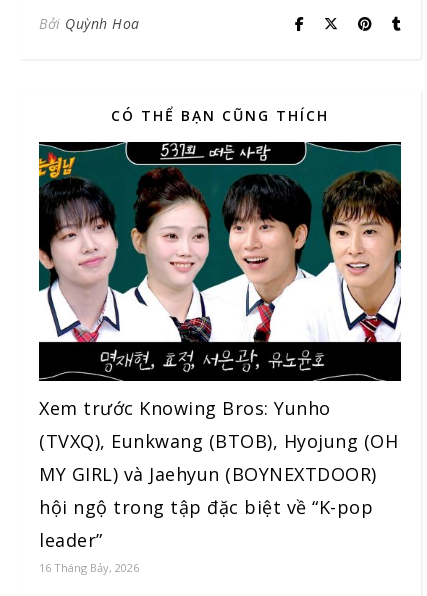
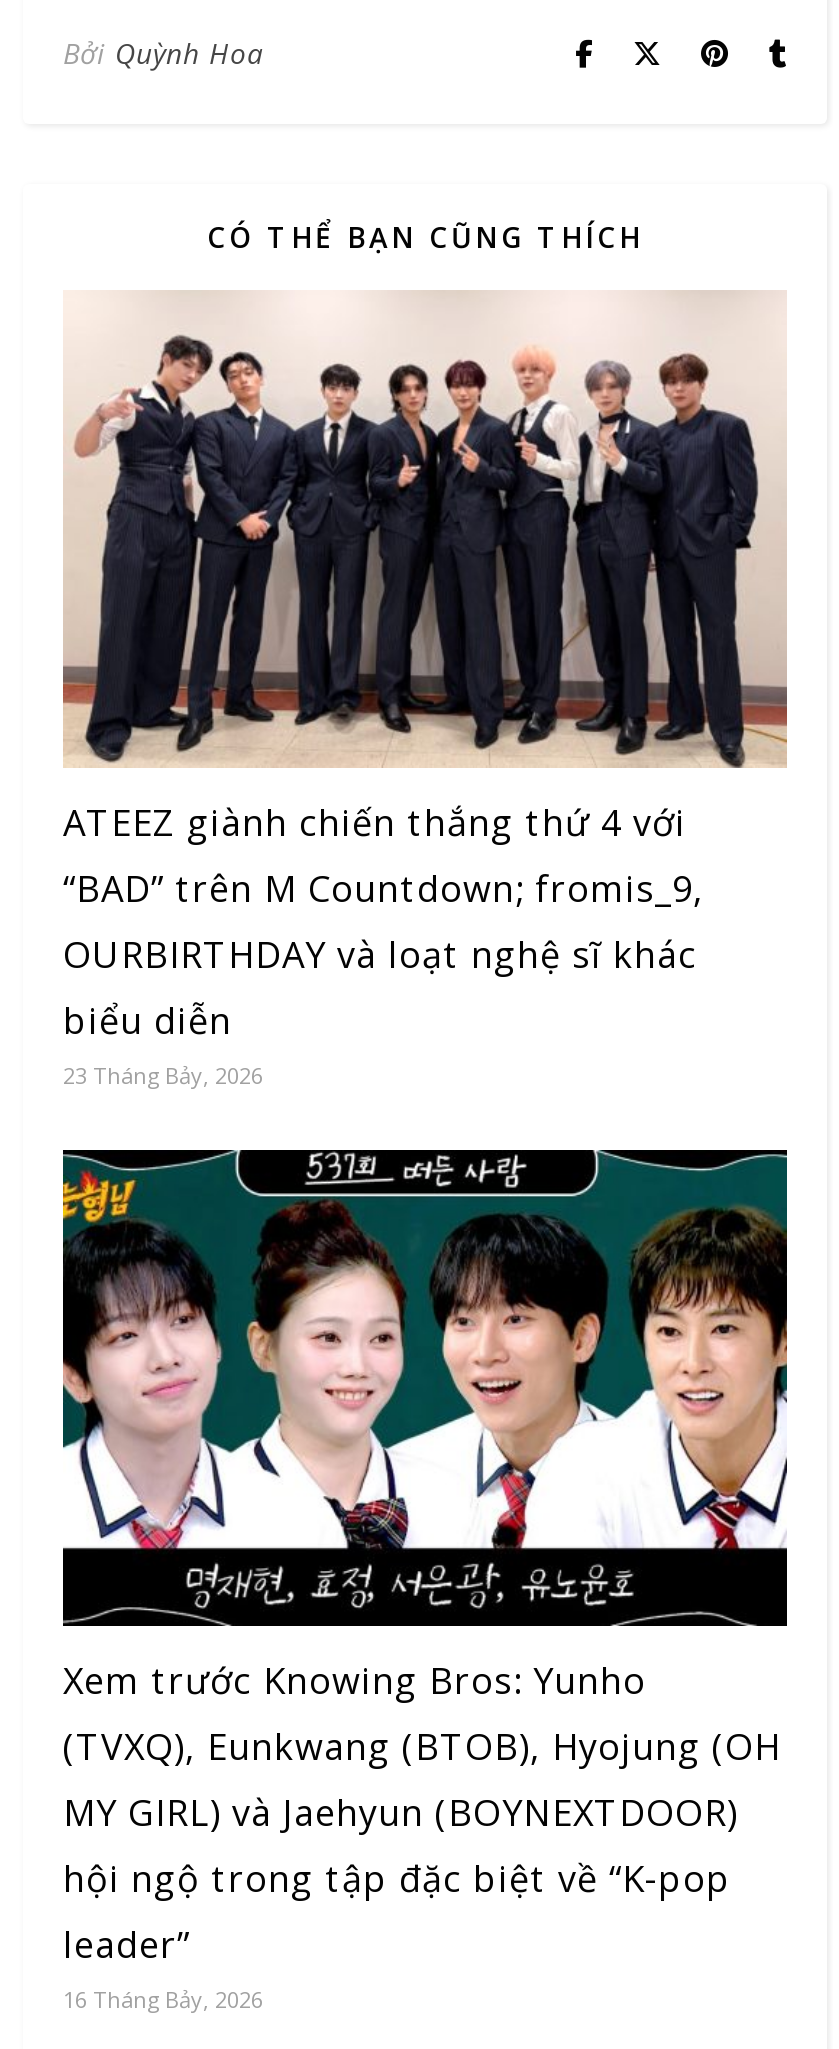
none -> [61,290,789,1089] [image] | ATEEZ giành chiến thắng thứ 4 với | “BAD” trên M Countdown; fromis_9, | OURBIRTHDAY và loạt nghệ sĩ khác | biểu diễn | 23 Tháng Bảy, 2026

